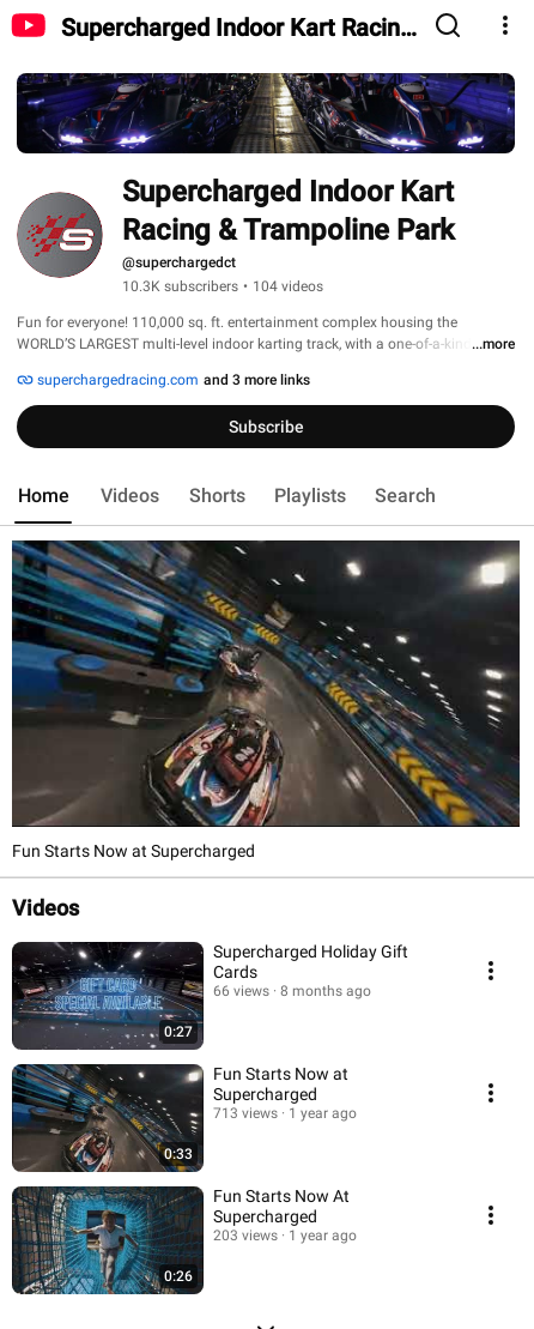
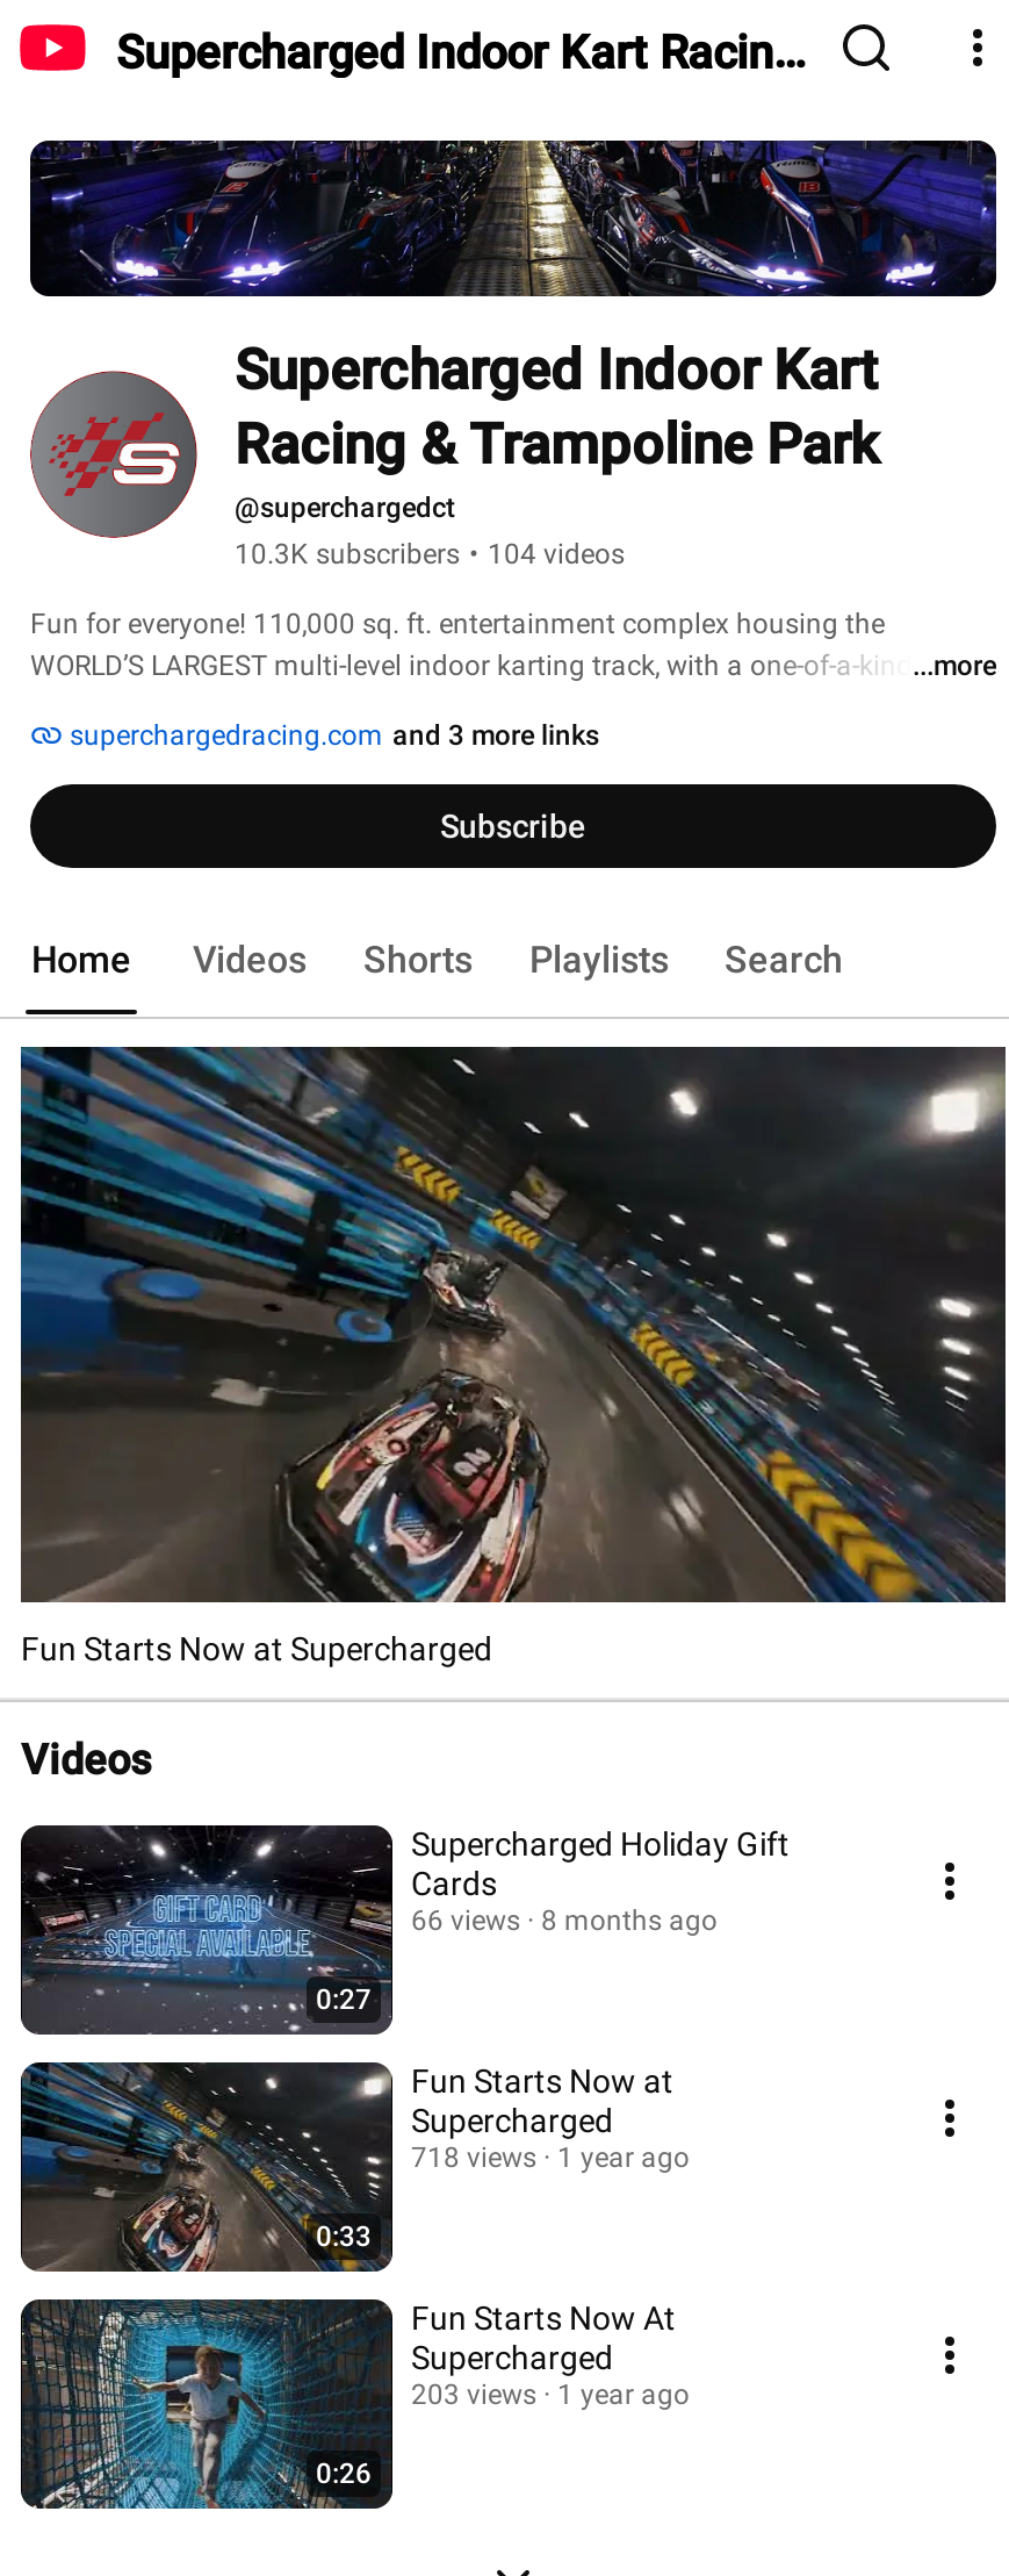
[213,1104,357,1121] 713 views 1 year ago -> [411,2140,690,2173] 718 views 1 year ago

